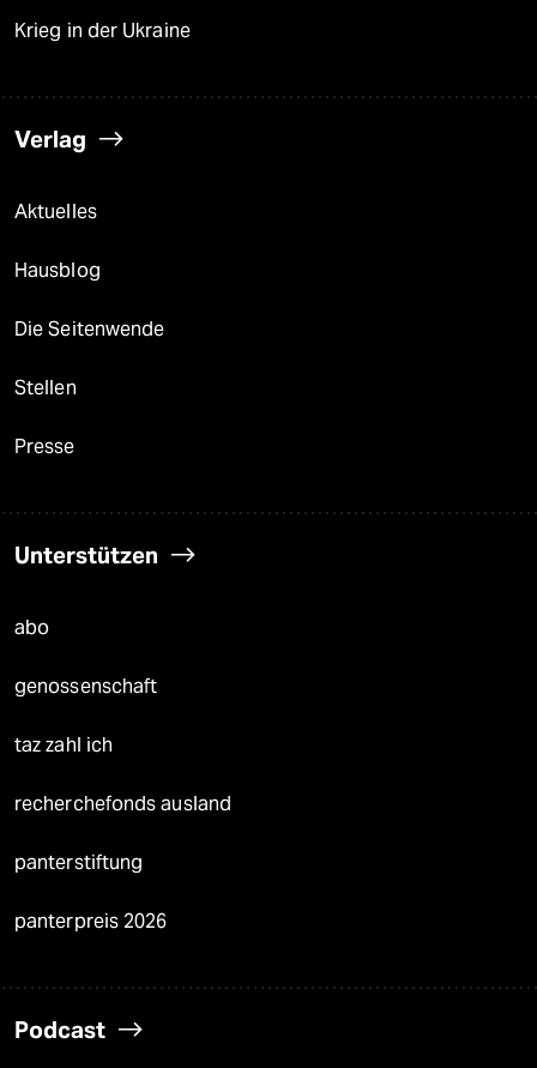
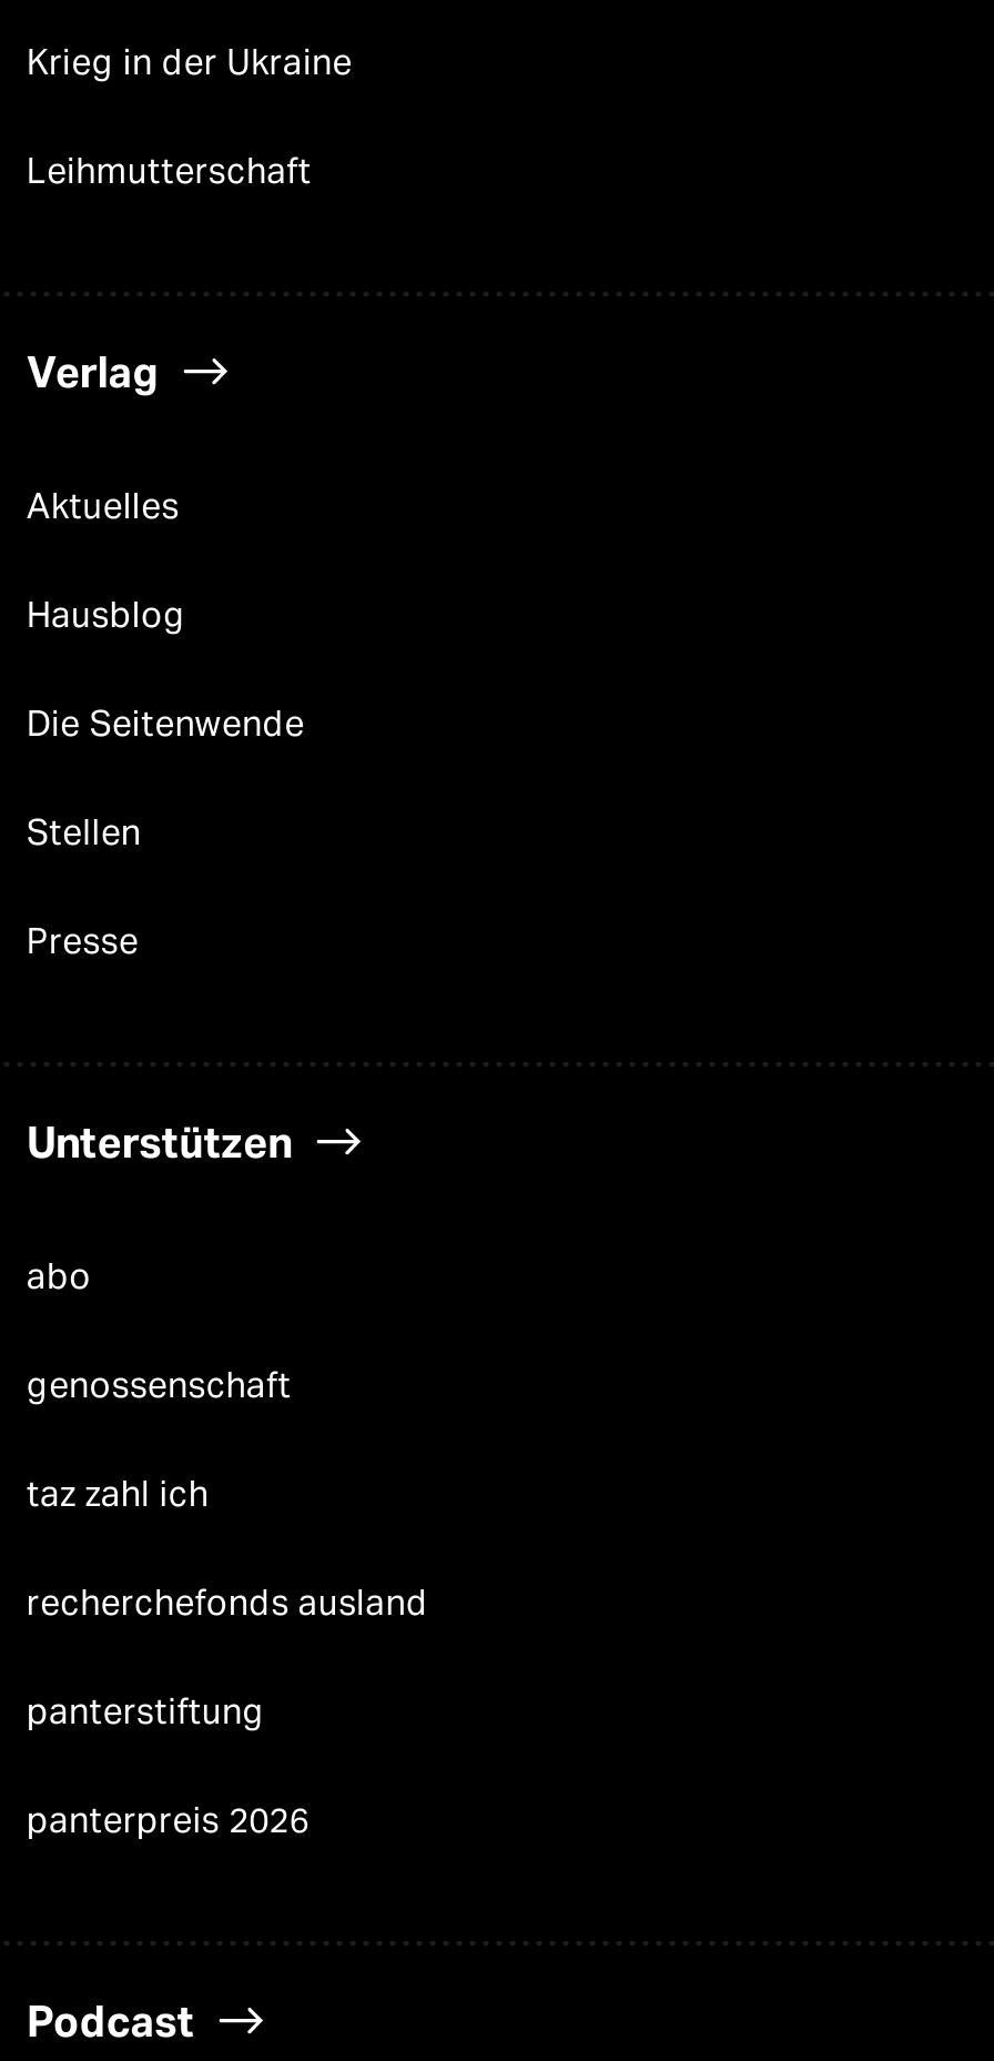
none -> [27,150,312,192] Leihmutterschaft

